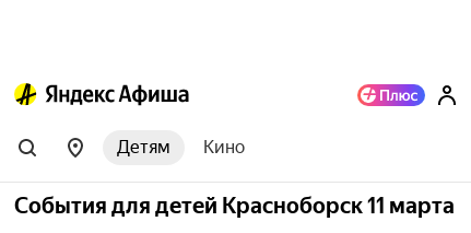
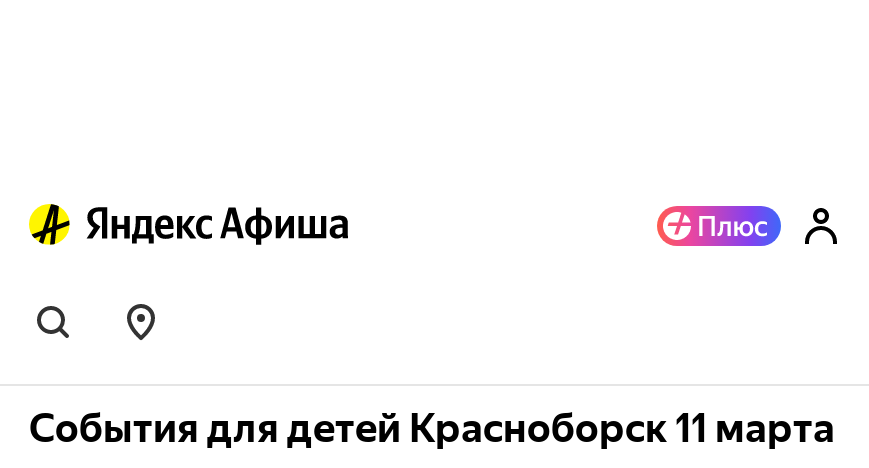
[117,137,245,158] Детям | Кино -> none

